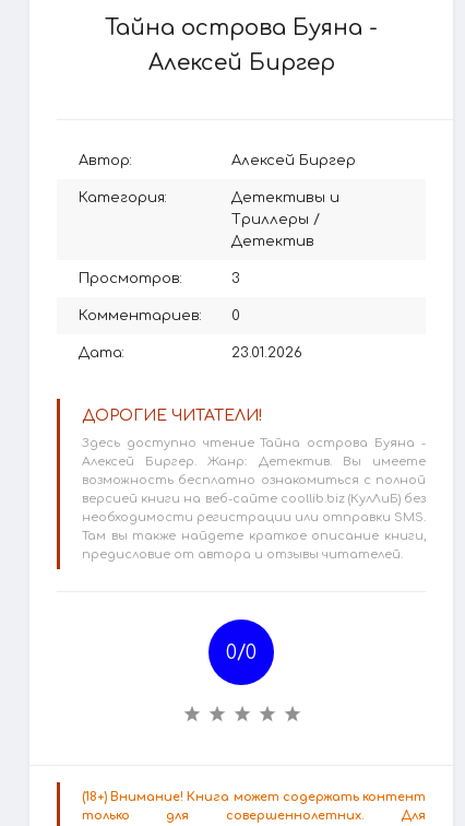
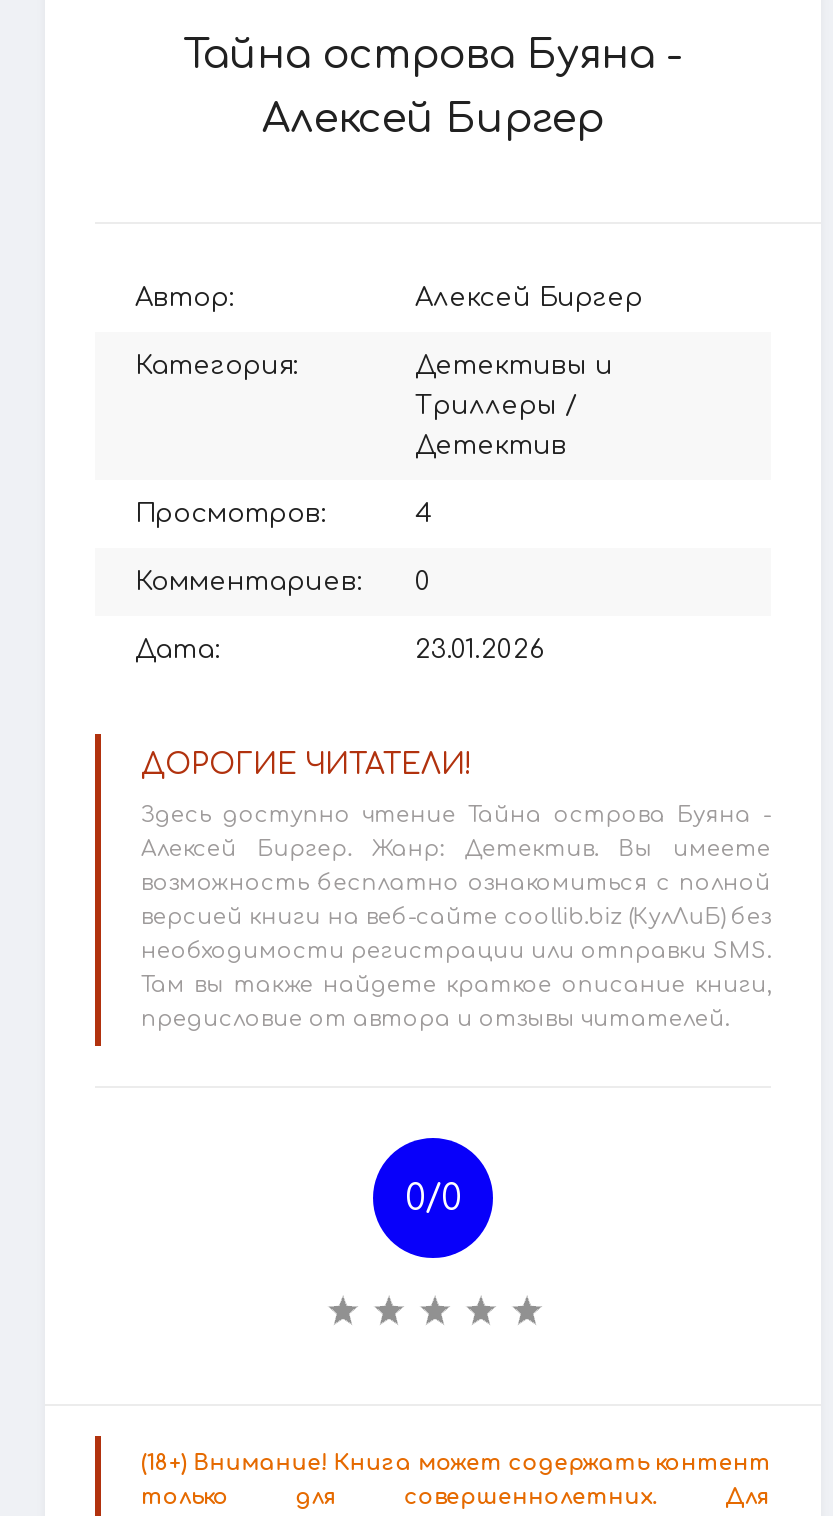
[231,271,240,286] 3 -> [415,500,431,528] 4

